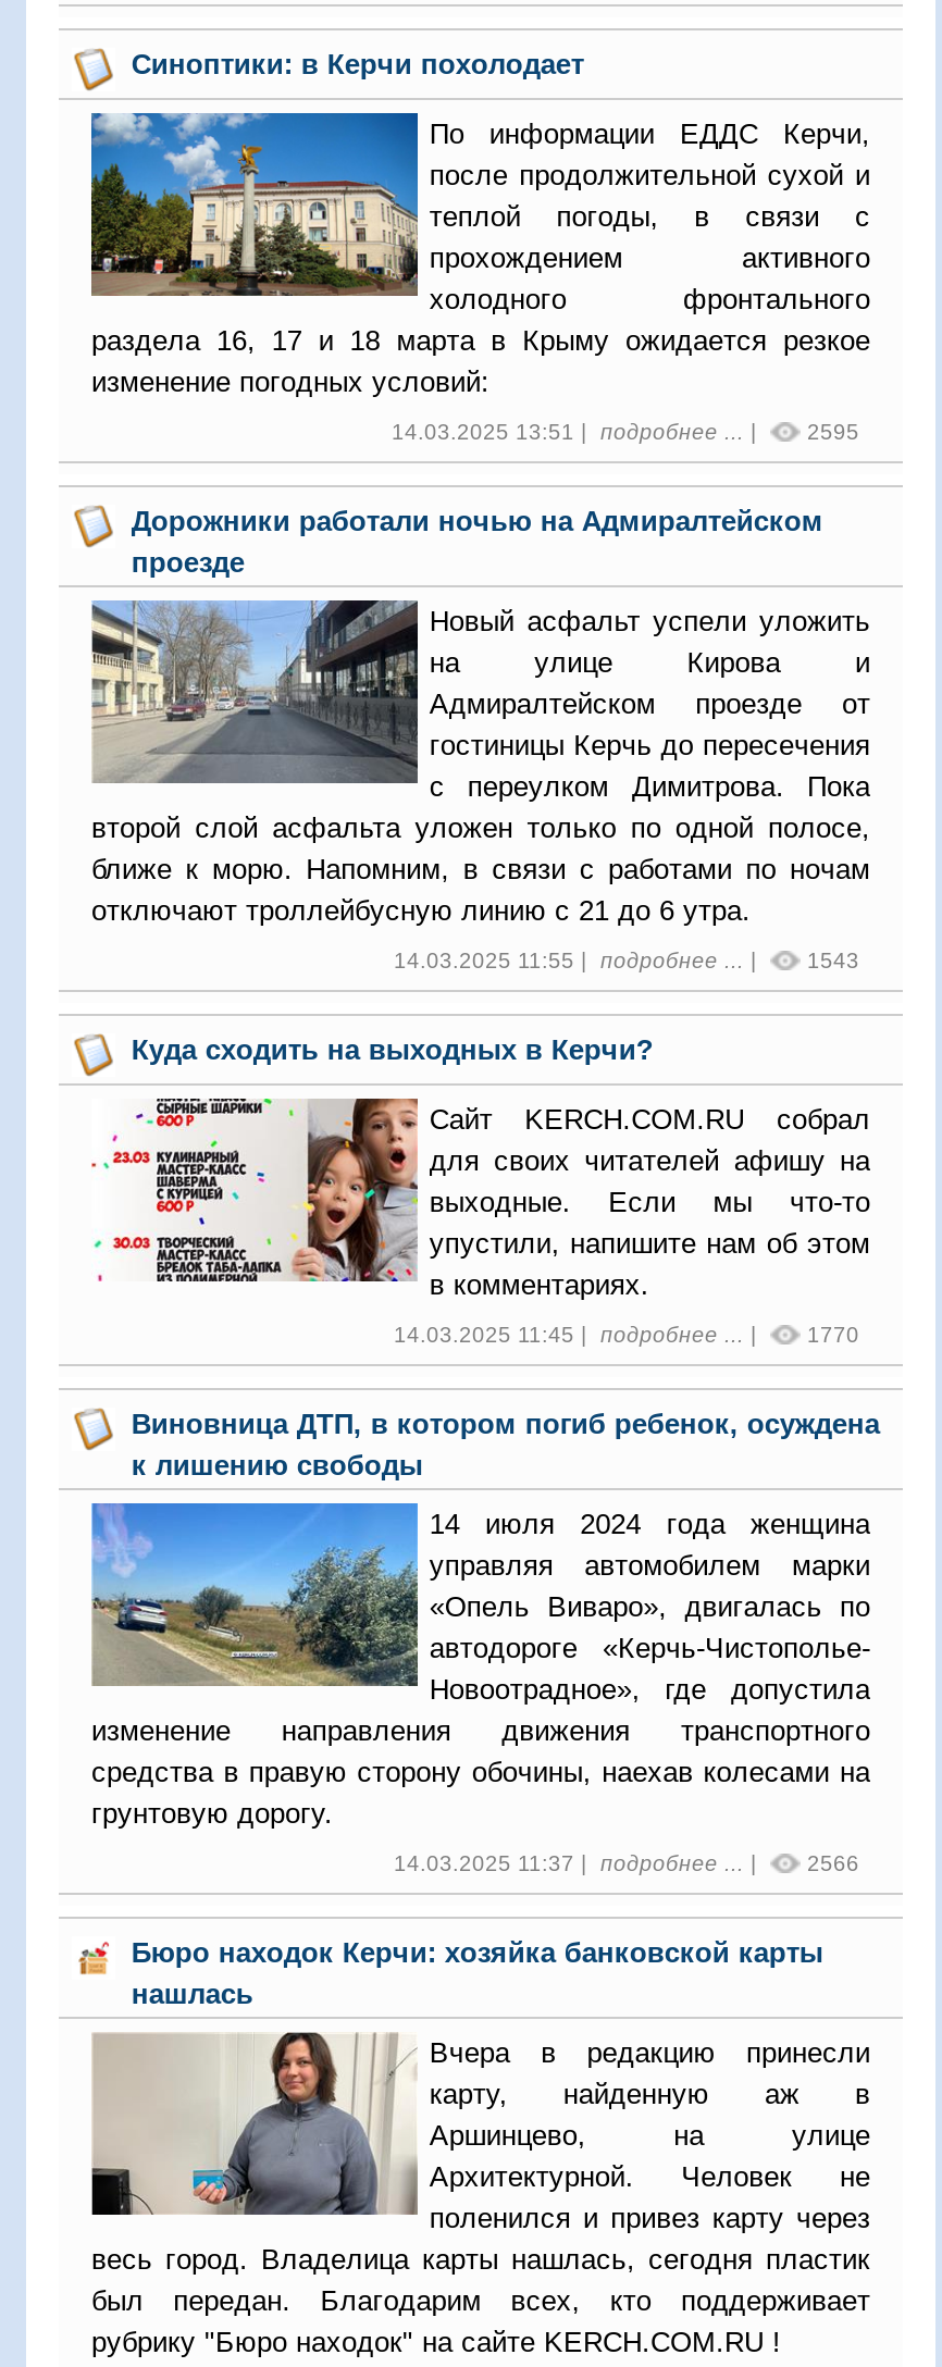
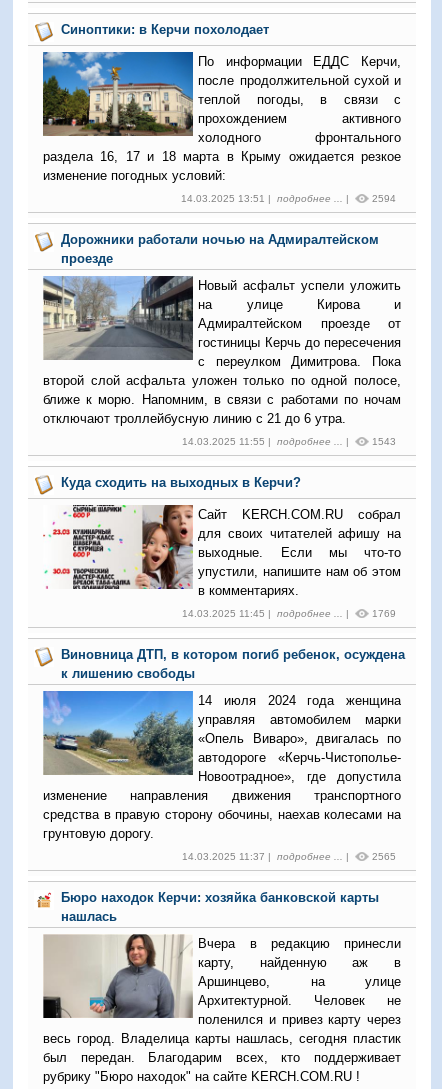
[801,419,859,443] 2595 -> [369,193,396,204] 2594
[801,1322,859,1346] 1770 -> [369,608,396,619] 1769
[801,1851,859,1874] 2566 -> [369,851,396,862] 2565

